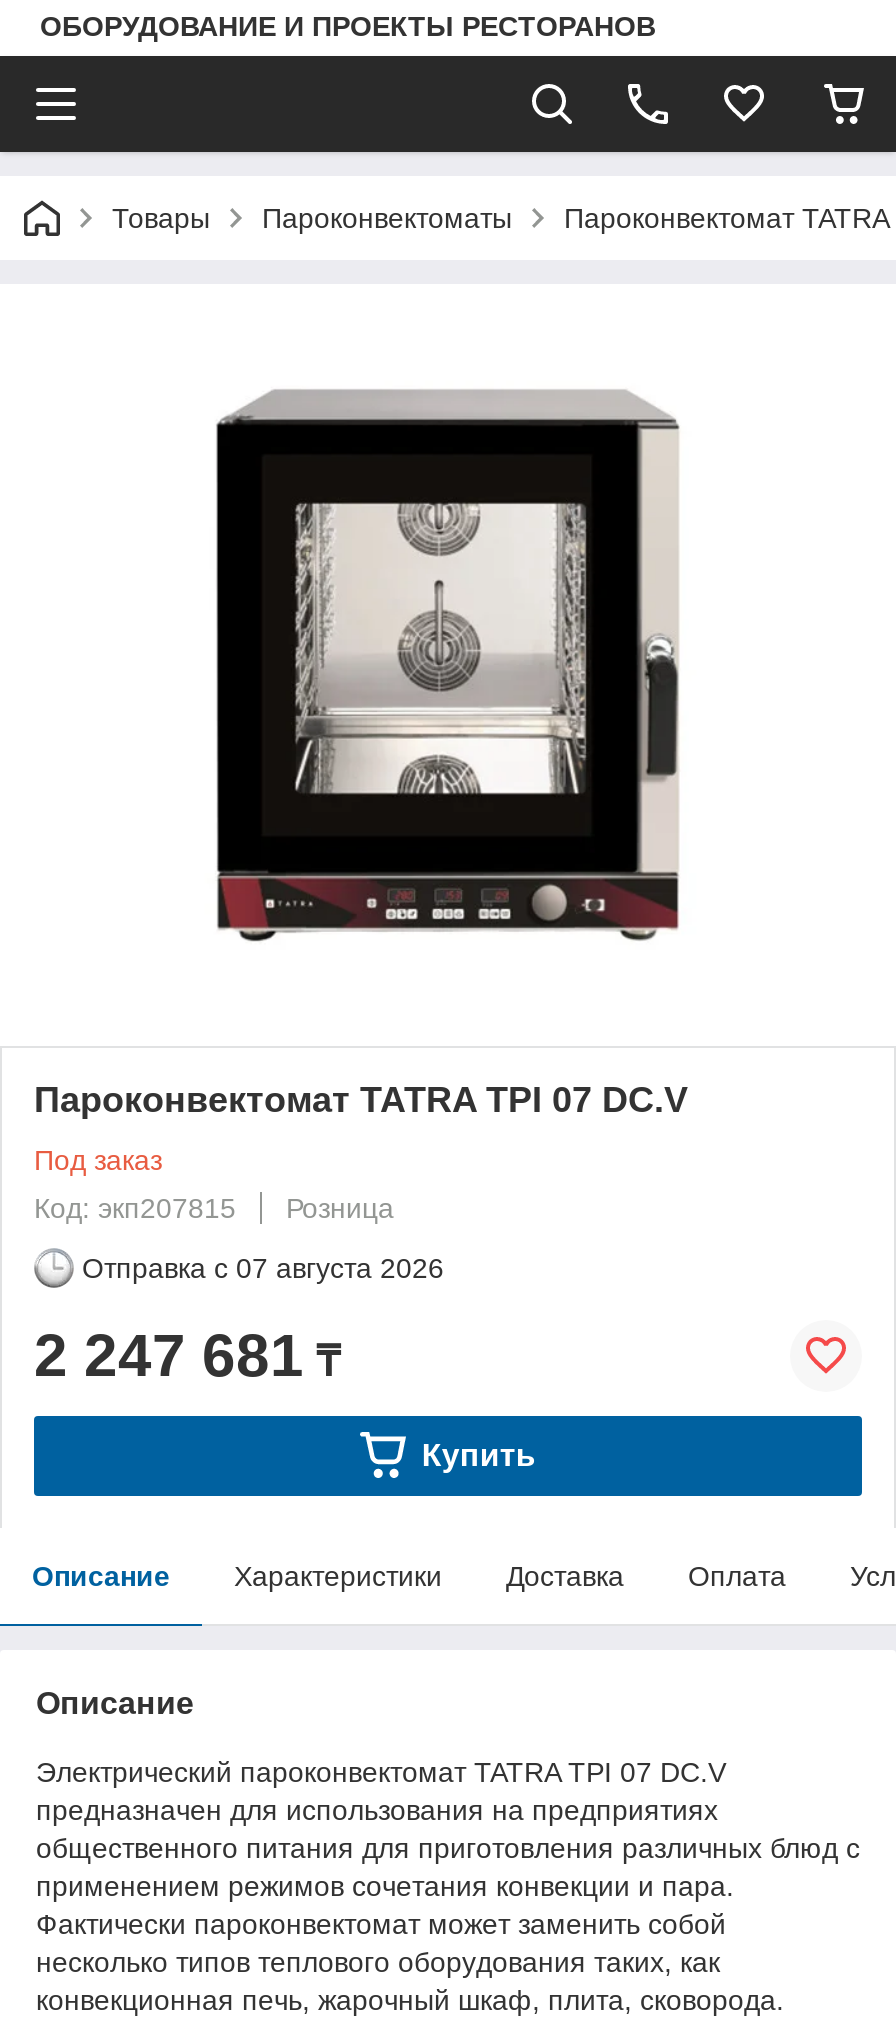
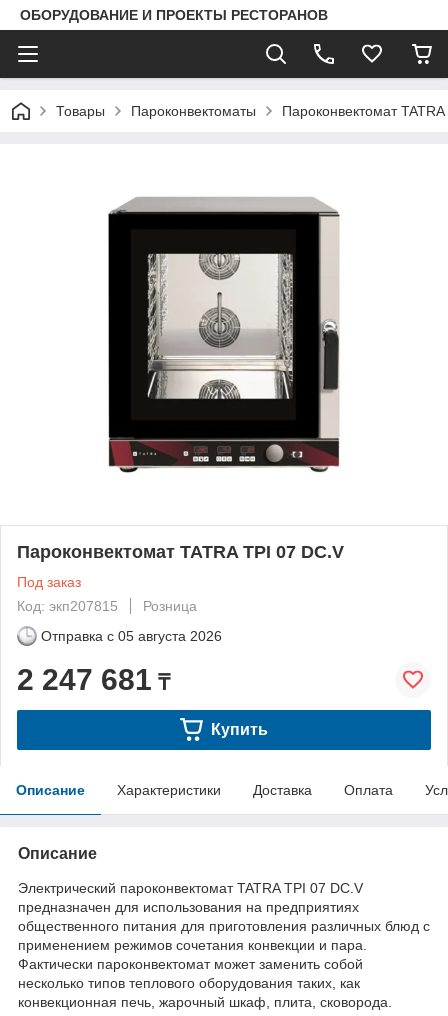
[82,1252,444,1284] Отправка с 07 августа 2026 -> [41,628,222,644] Отправка с 05 августа 2026

